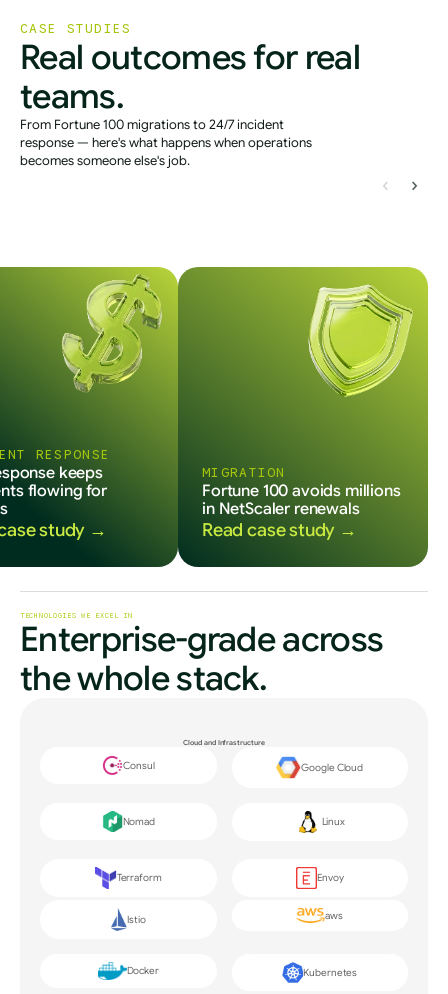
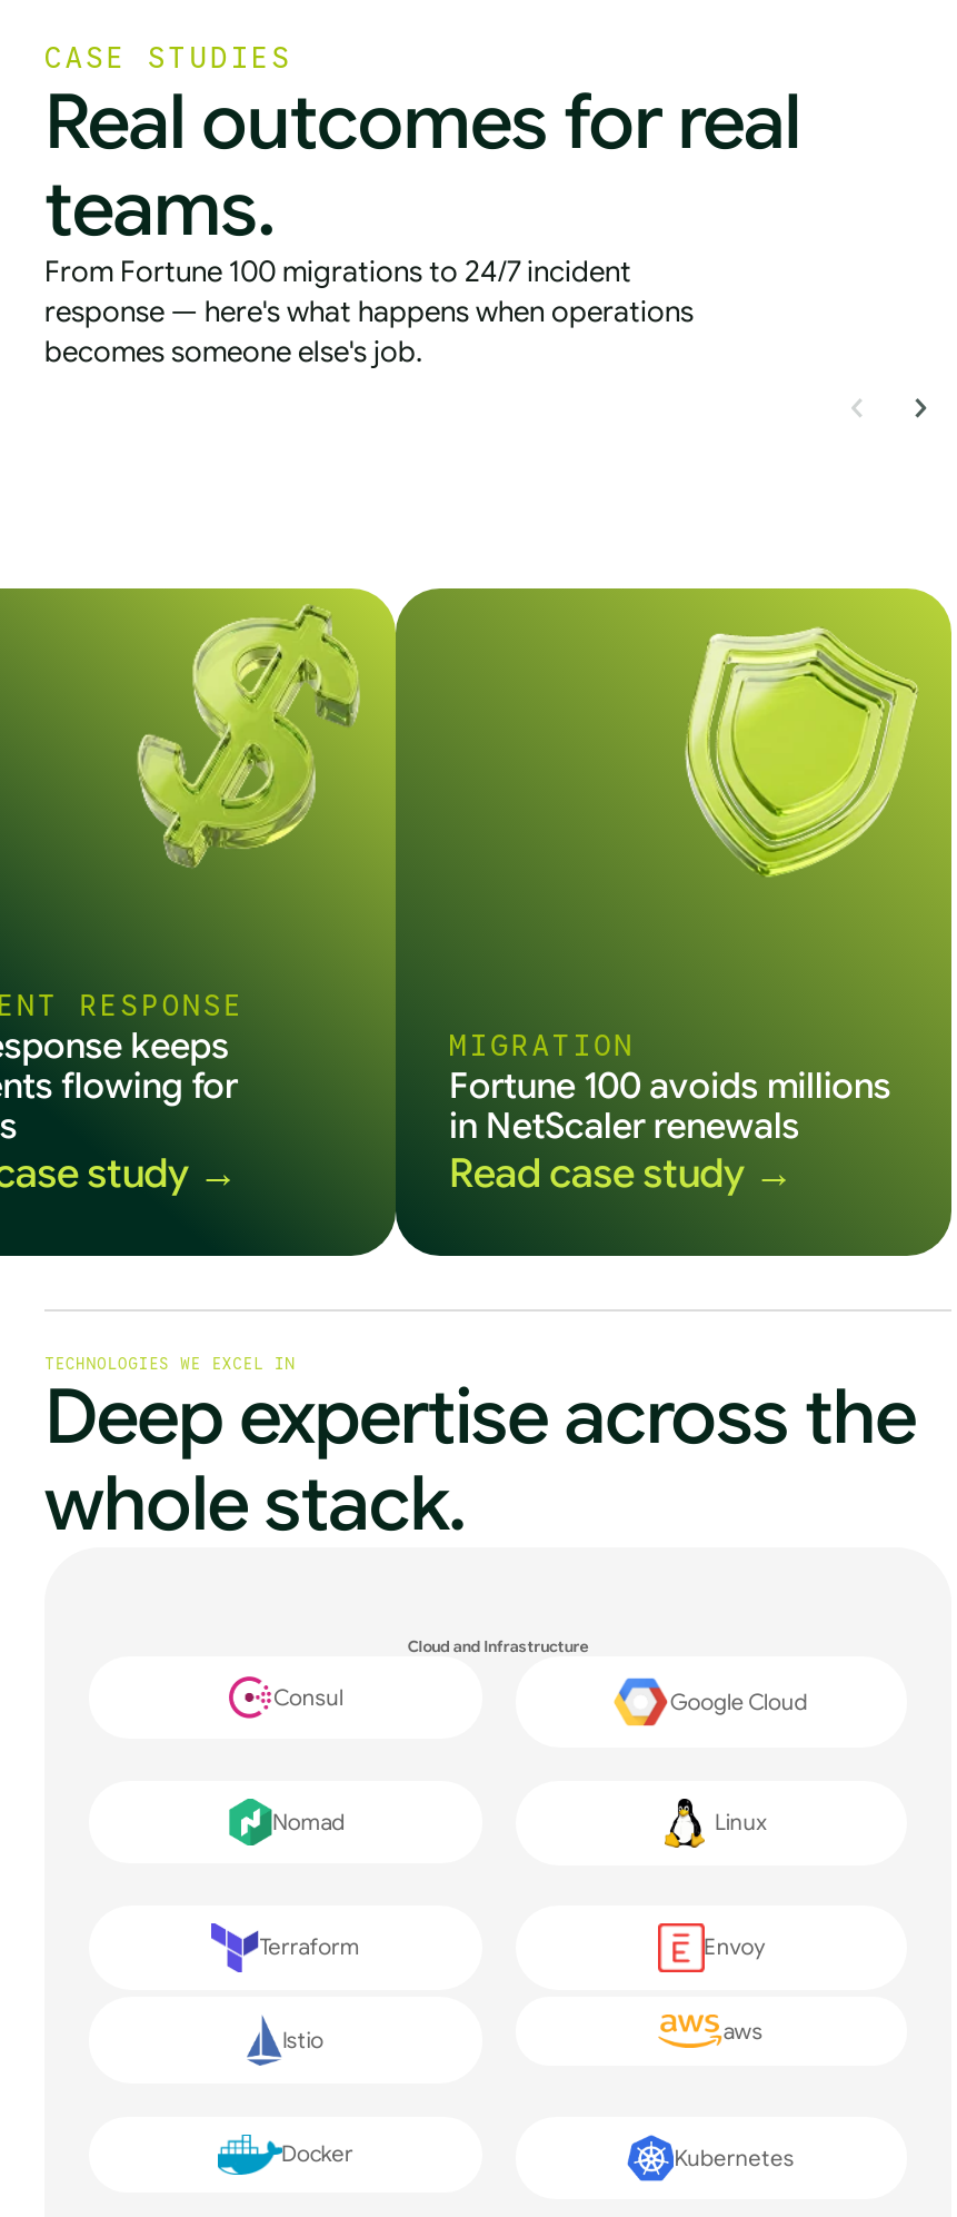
[20,618,383,700] Enterprise-grade across | the whole stack. -> [44,1369,916,1552] Deep expertise across the | whole stack.

